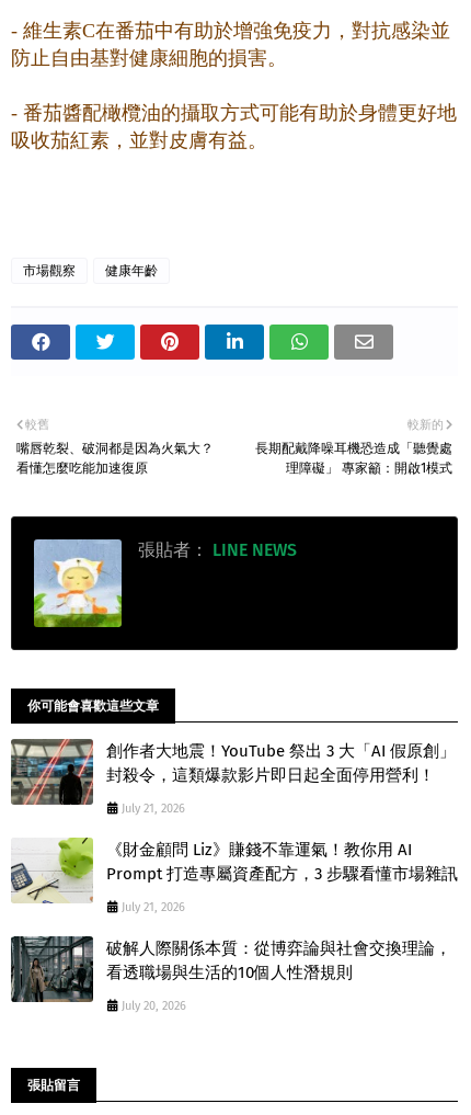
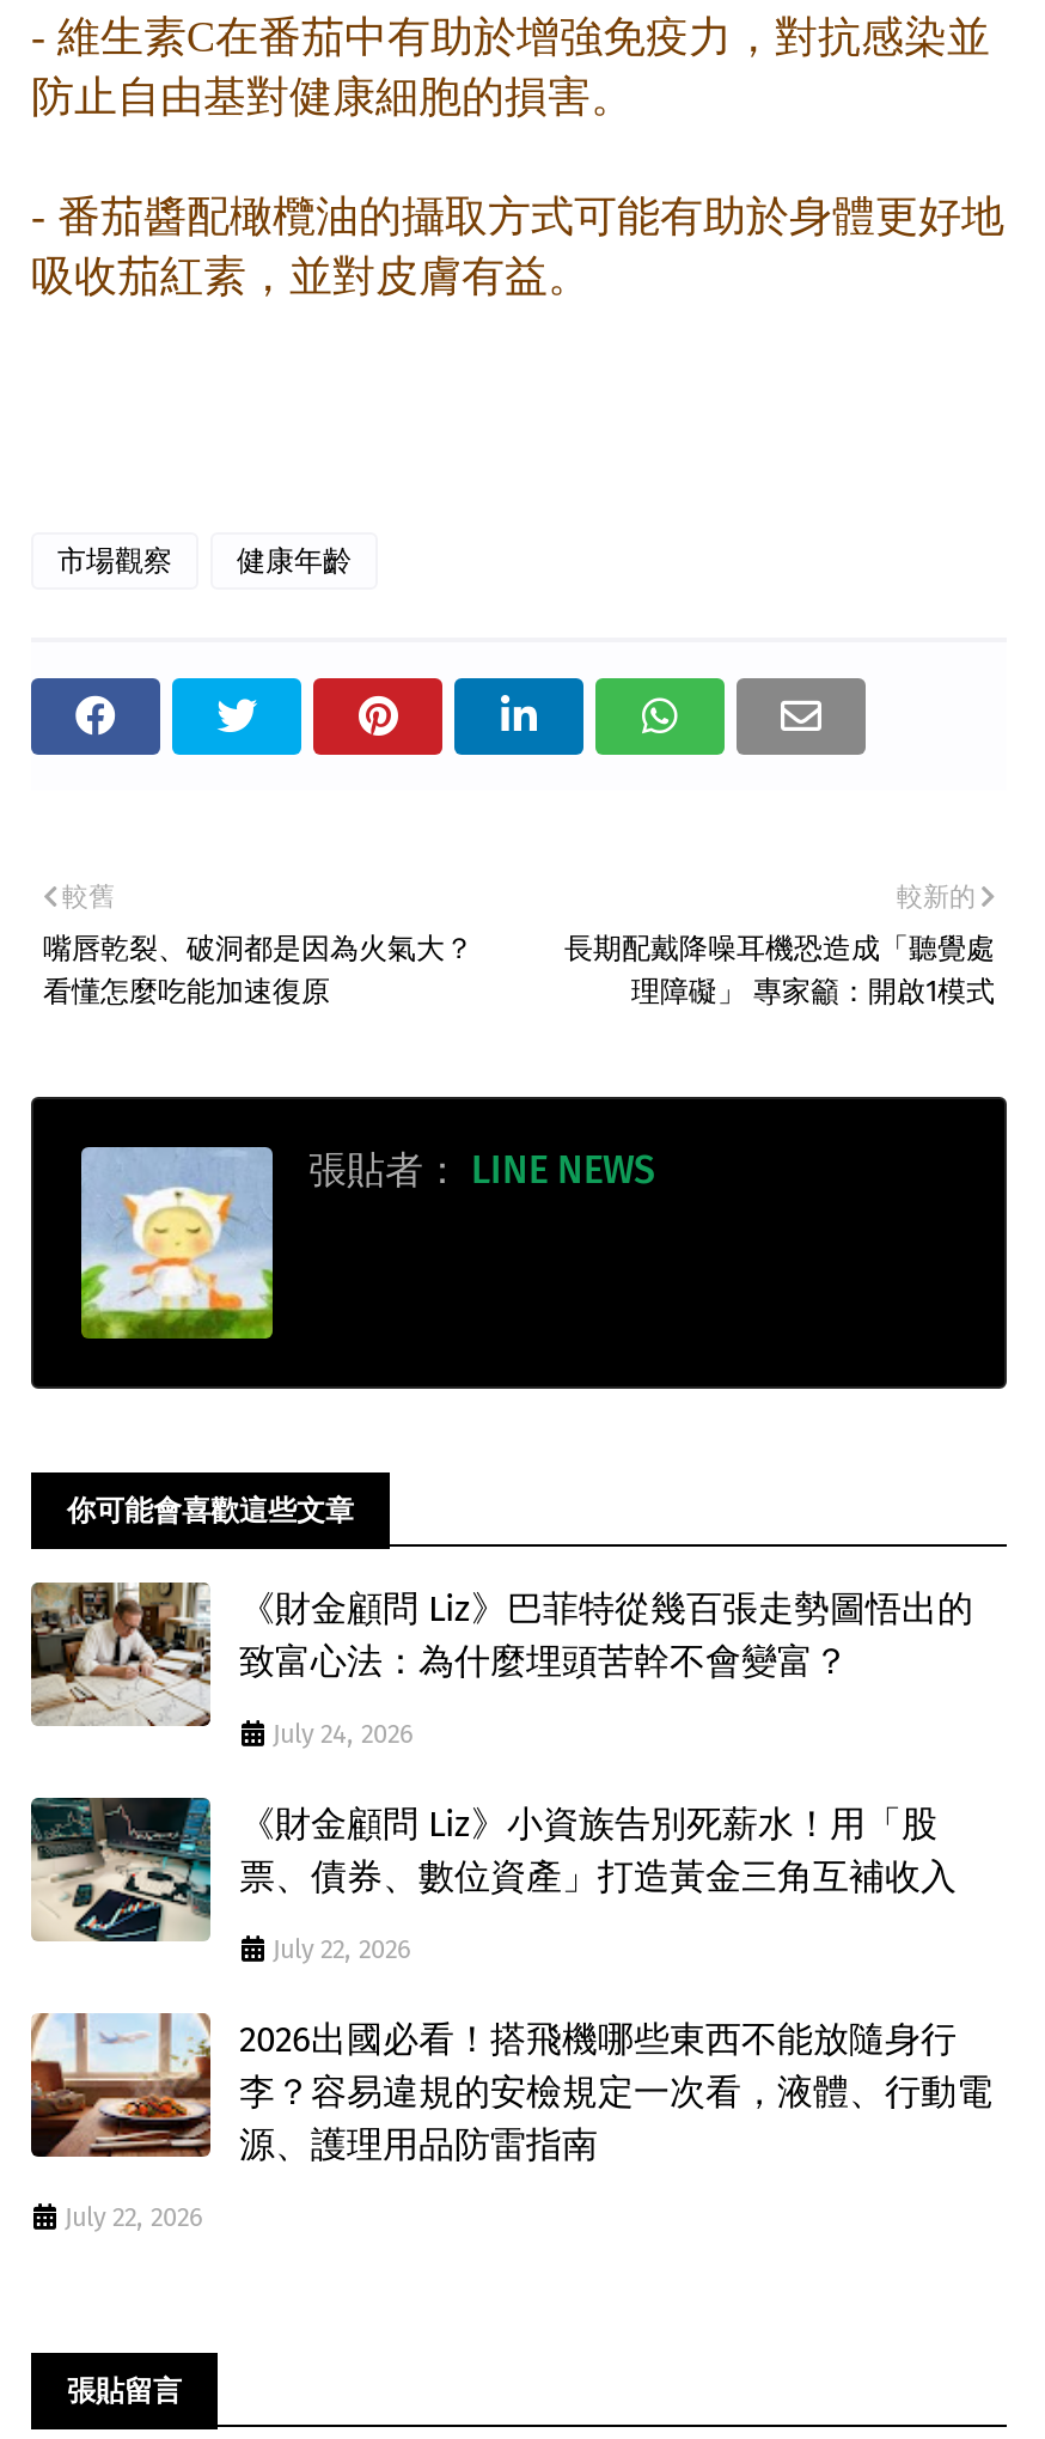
[11,739,456,806] [image] | 創作者大地震！YouTube 祭出 3 大「AI 假原創」 | 封殺令，這類爆款影片即日起全面停用營利！ -> [31,1583,973,1728] [image] | 《財金顧問 Liz》巴菲特從幾百張走勢圖悟出的 | 致富心法：為什麼埋頭苦幹不會變富？
[122,801,185,815] July 21, 2026 -> [273,1718,414,1750] July 24, 2026
[10,837,458,903] [image] | 《財金顧問 Liz》賺錢不靠運氣！教你用 AI | Prompt 打造專屬資產配方，3 步驟看懂市場雜訊 -> [29,1795,957,1941] [image] | 《財金顧問 Liz》小資族告別死薪水！用「股 | 票、債券、數位資產」打造黃金三角互補收入
[122,900,185,914] July 21, 2026 -> [273,1934,411,1965] July 22, 2026
[11,935,451,990] [image] | 破解人際關係本質：從博弈論與社會交換理論， | 看透職場與生活的10個人性潛規則 -> [29,2013,992,2166] [image] | 2026出國必看！搭飛機哪些東西不能放隨身行 | 李？容易違規的安檢規定一次看，液體、行動電 | 源、護理用品防雷指南
[122,999,186,1013] July 20, 2026 -> [65,2202,203,2233] July 22, 2026

